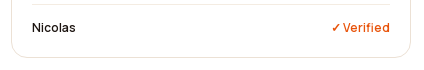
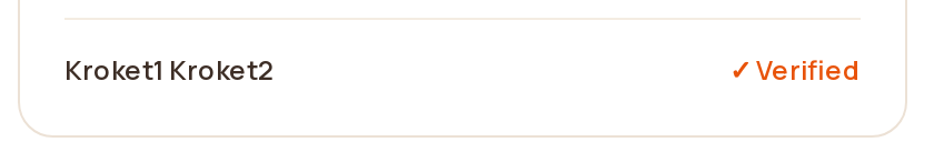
[32,19,76,36] Nicolas -> [64,51,276,89] Kroket1 Kroket2

